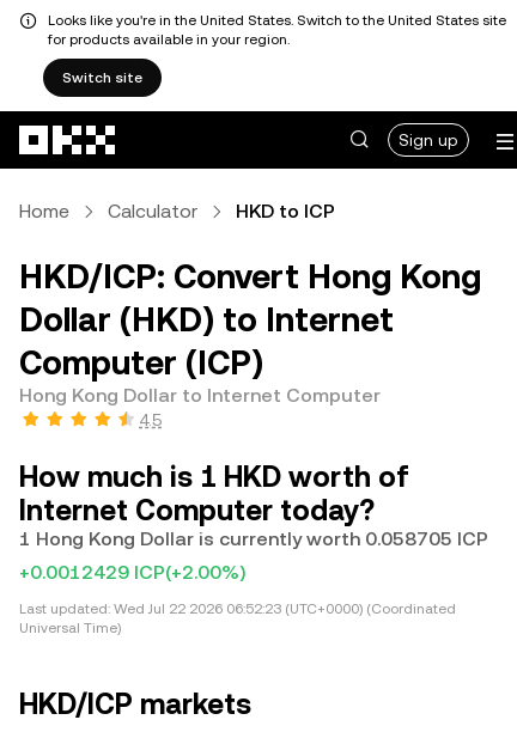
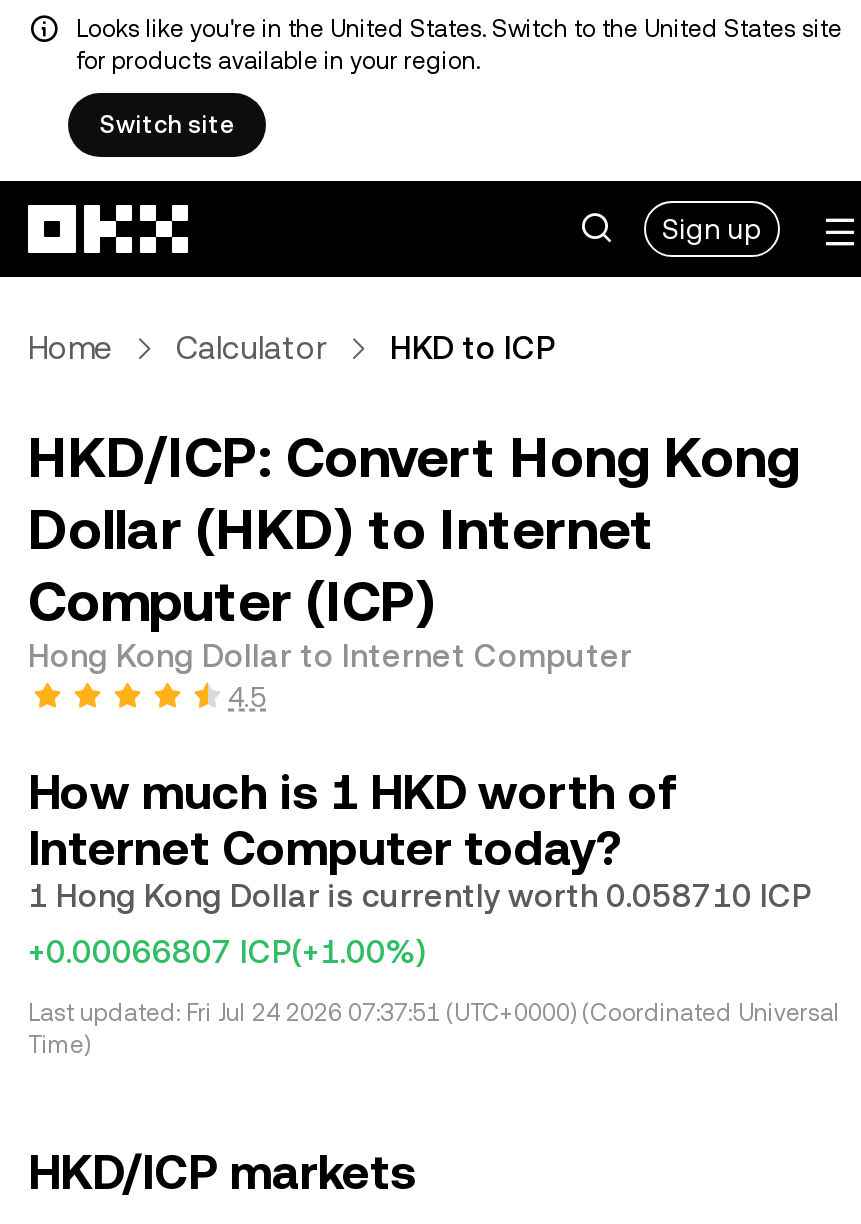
[19,527,488,550] 1 Hong Kong Dollar is currently worth 0.058705 ICP -> [28,877,812,915] 1 Hong Kong Dollar is currently worth 0.058710 ICP
[19,561,245,584] +0.0012429 ICP(+2.00%) -> [28,933,426,971] +0.00066807 ICP(+1.00%)
[19,600,456,636] Last updated: Wed Jul 22 2026 06:52:23 (UTC+0000) (Coordinated | Universal Time) -> [28,999,840,1059] Last updated: Fri Jul 24 2026 07:37:51 (UTC+0000) (Coordinated Universal | Time)

